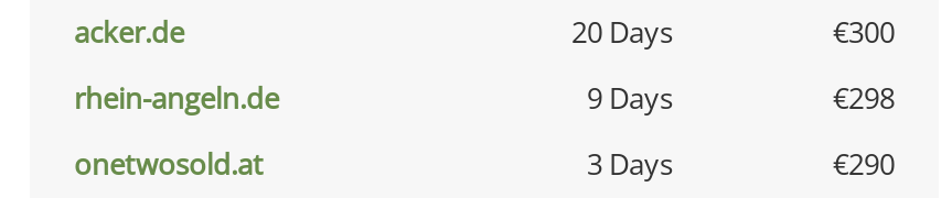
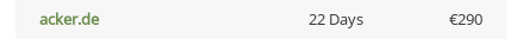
[74,12,895,184] 20 Days | €300 | rhein-angeln.de | 9 Days | €298 | onetwosold.at | 3 Days -> [308,8,363,30] 22 Days

